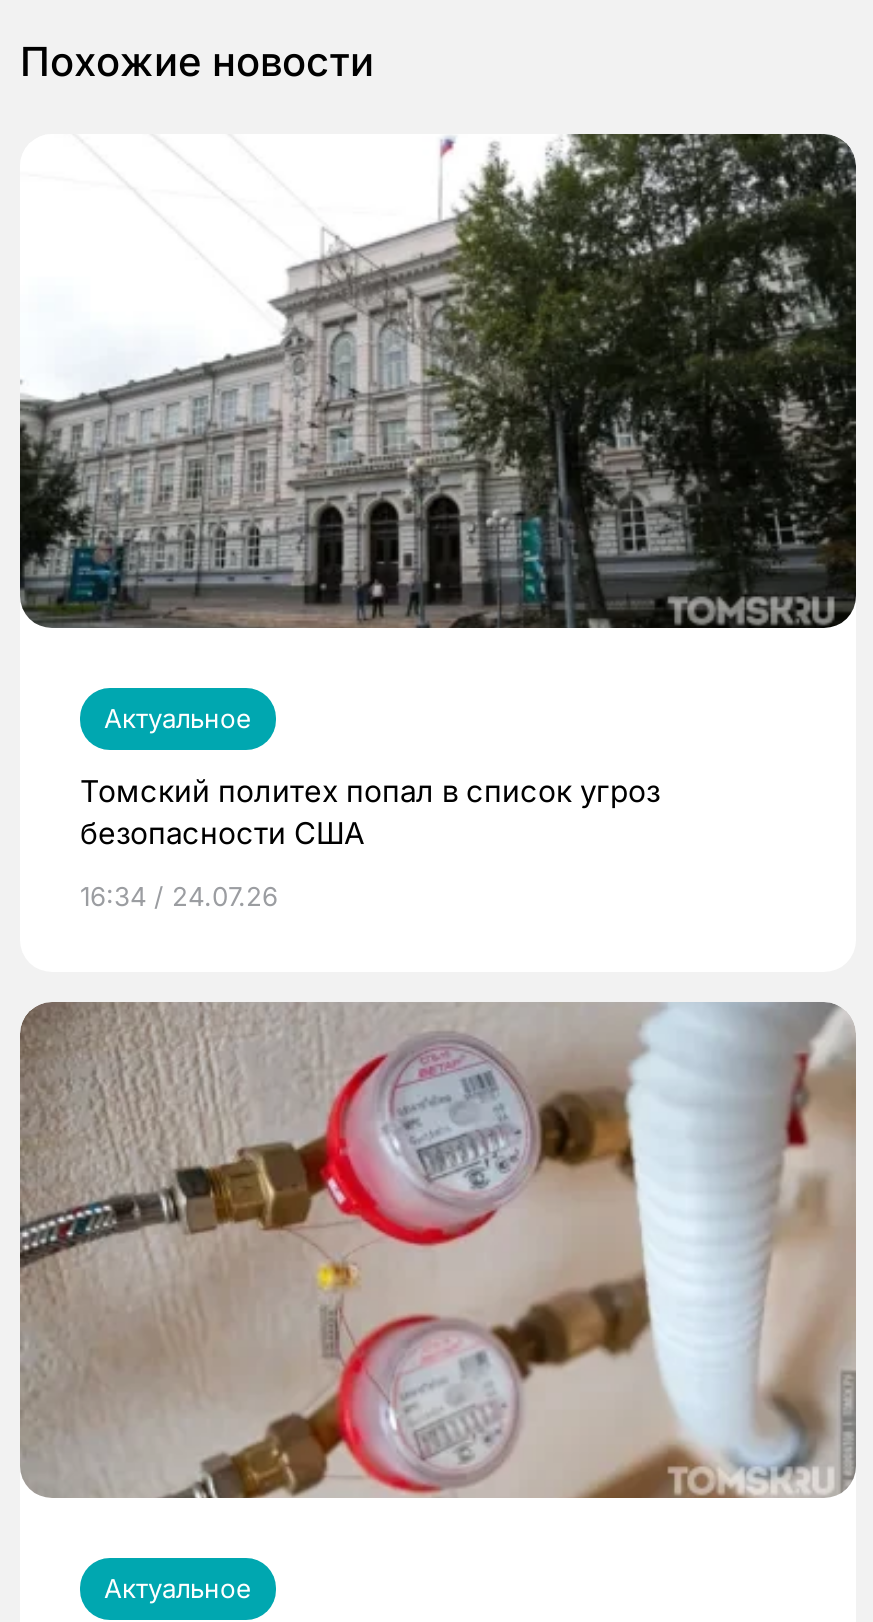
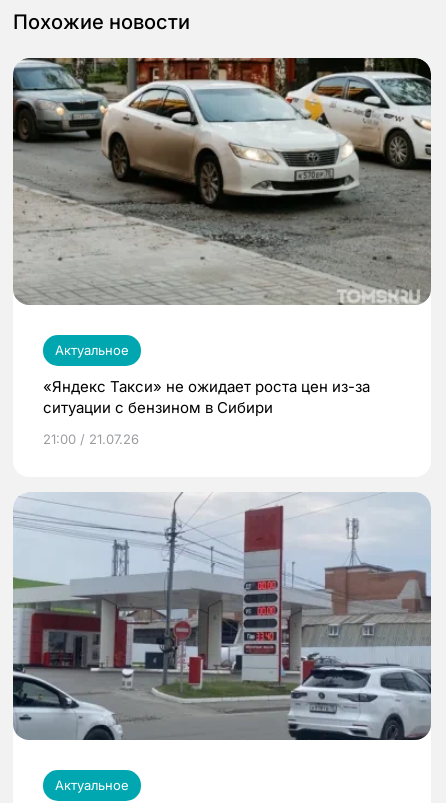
[18,134,858,628] [image] -> [12,57,431,305] [image]
[80,773,660,853] Томский политех попал в список угроз | безопасности США -> [43,377,370,417] «Яндекс Такси» не ожидает роста цен из-за | ситуации с бензином в Сибири
[80,881,278,913] 16:34 / 24.07.26 -> [43,431,139,447] 21:00 / 21.07.26
[18,1000,856,1500] [image] -> [13,492,431,741] [image]

